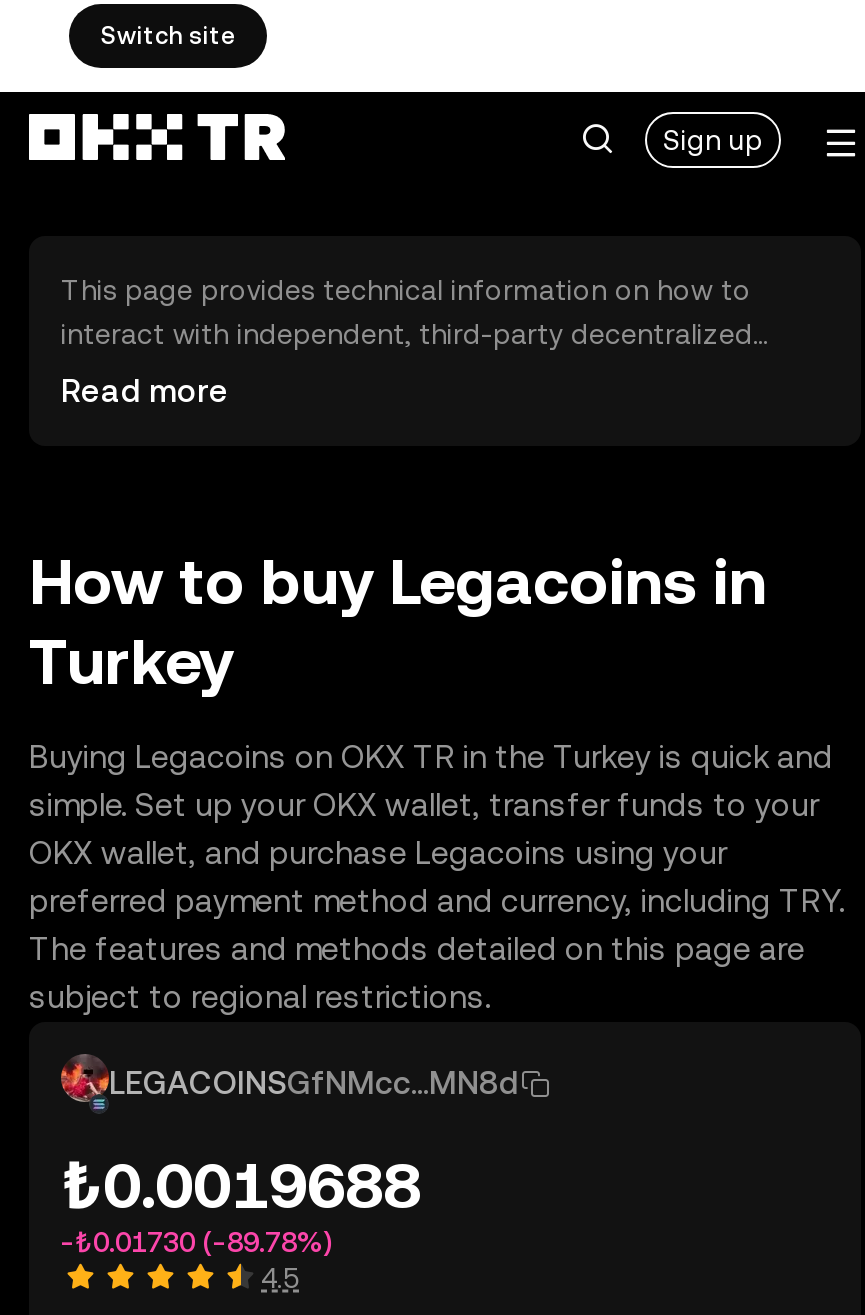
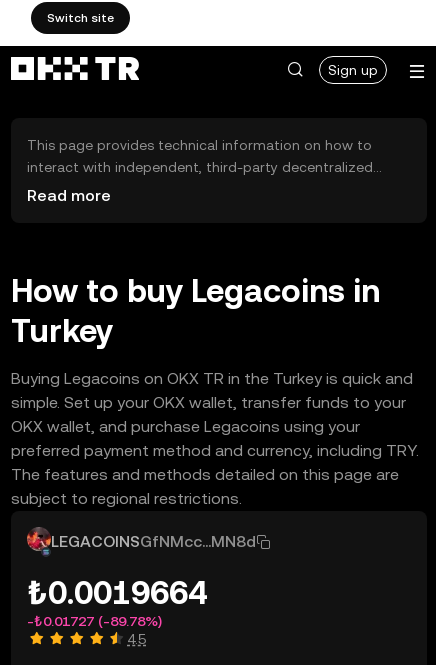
[61,1148,421,1222] ₺0.0019688 -> [27,574,207,611] ₺0.0019664
[61,1226,331,1258] -₺0.01730 (-89.78%) -> [27,613,162,629] -₺0.01727 (-89.78%)

